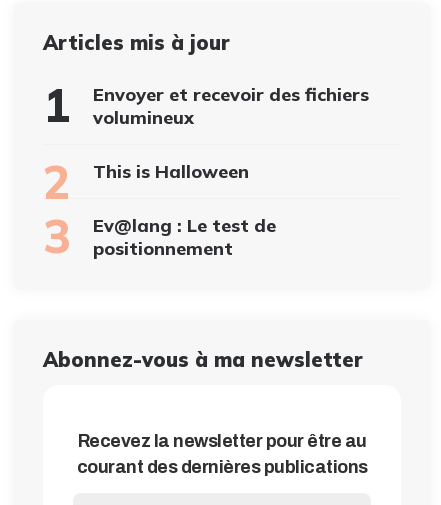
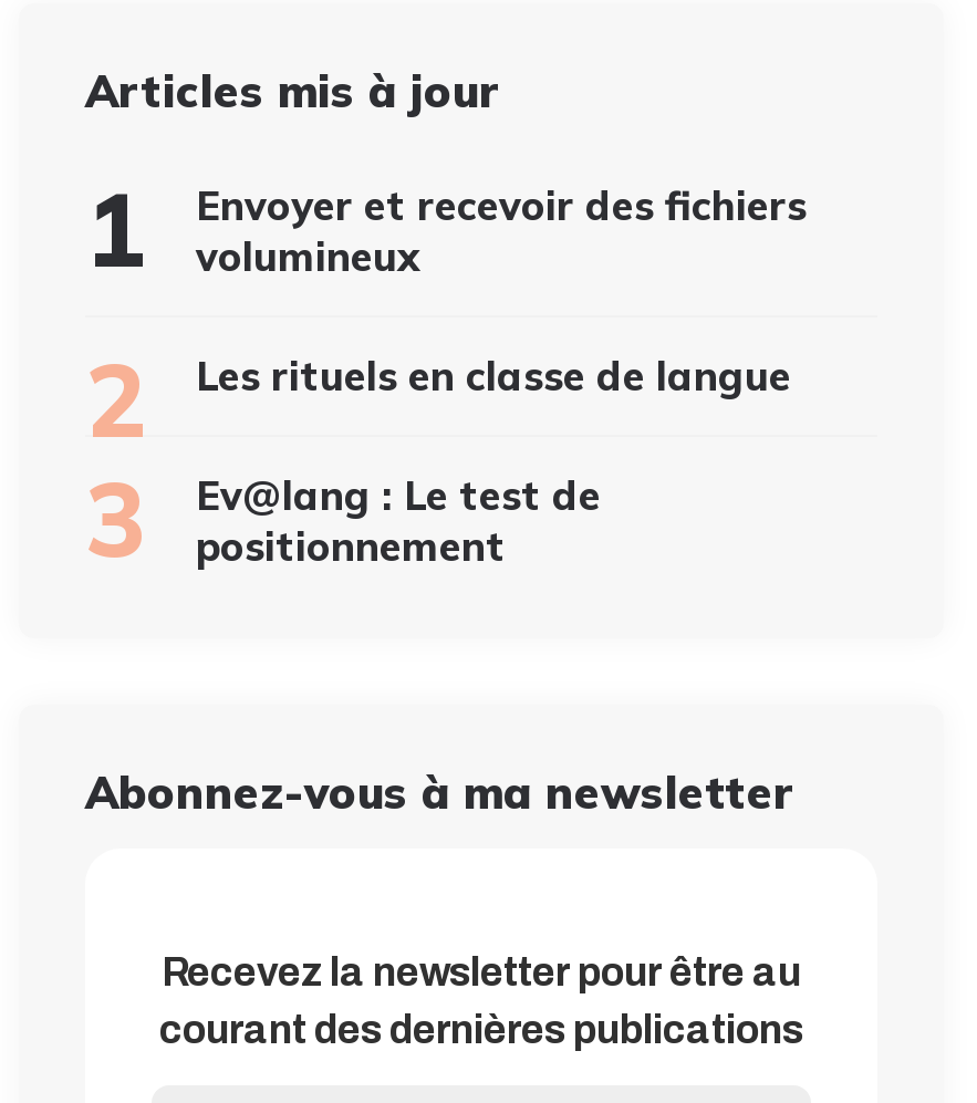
[93,160,249,183] This is Halloween -> [196,352,791,402] Les rituels en classe de langue

